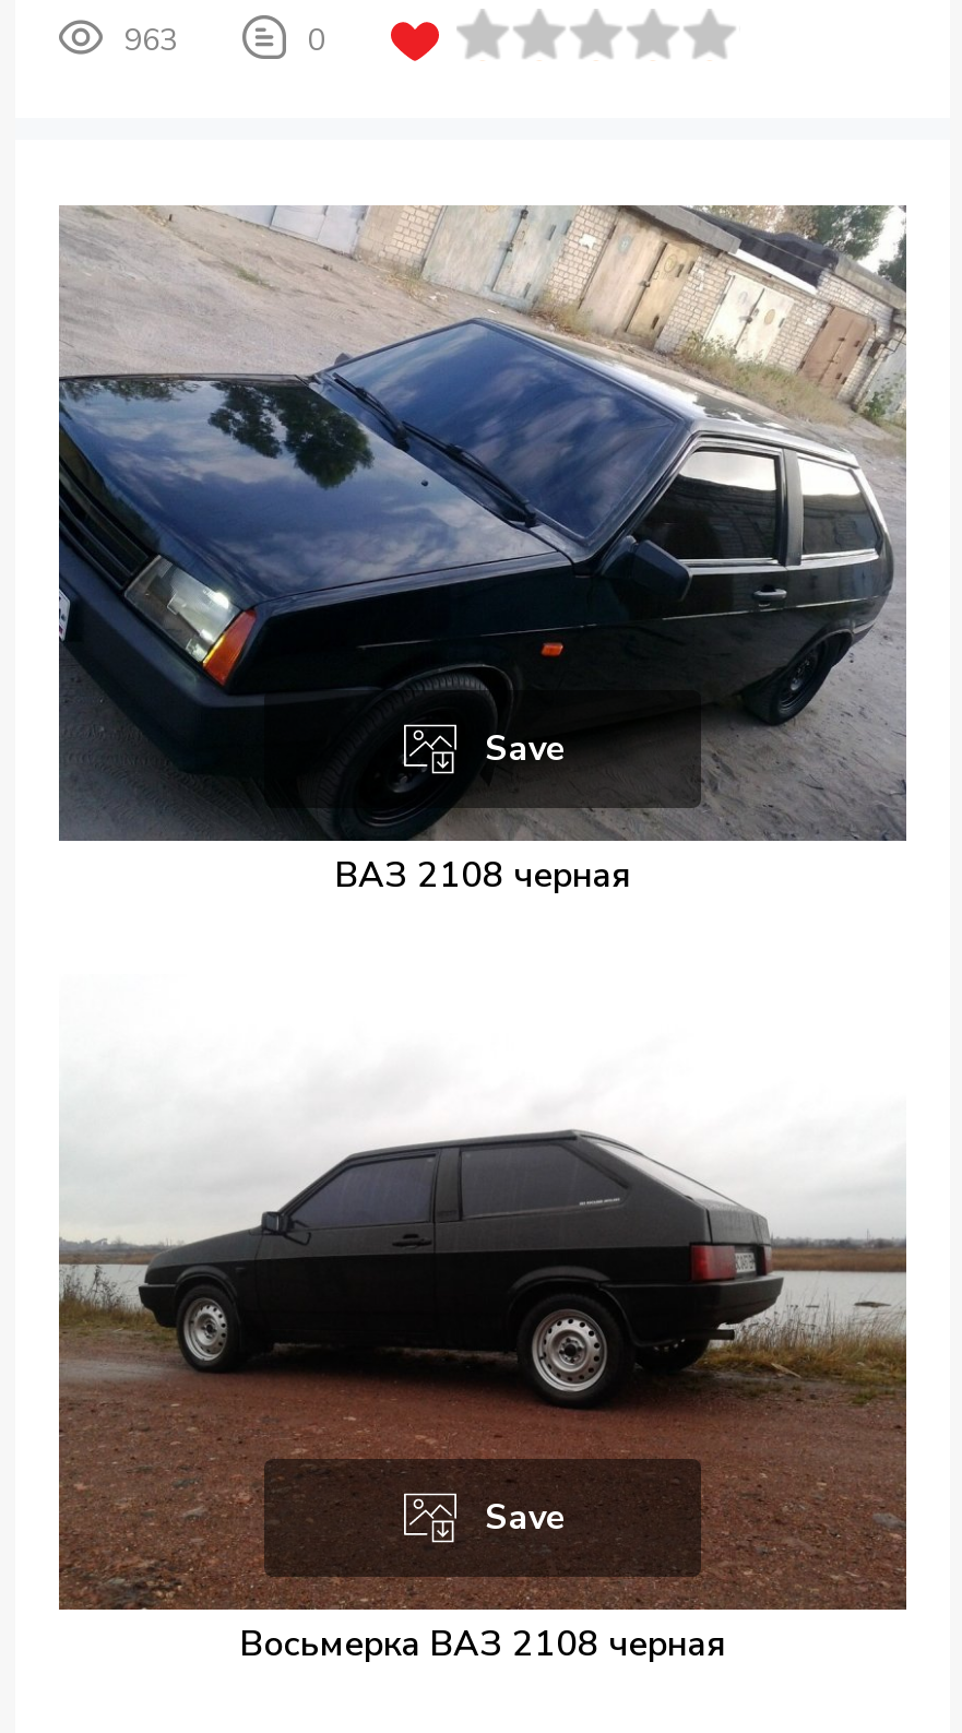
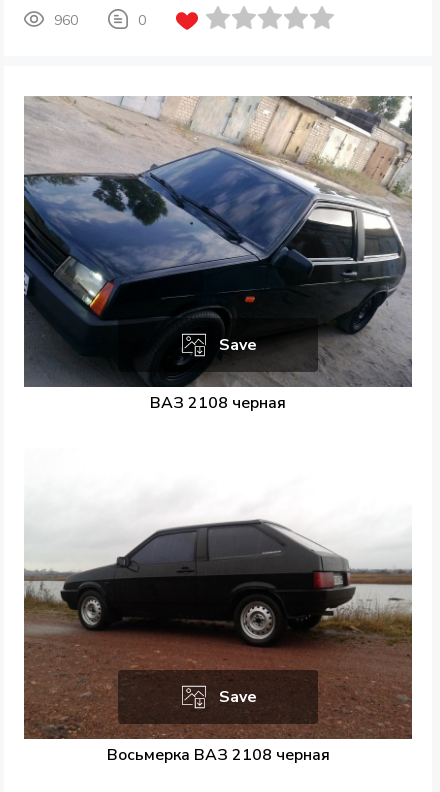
[124,20,177,61] 963 -> [54,11,78,30] 960

